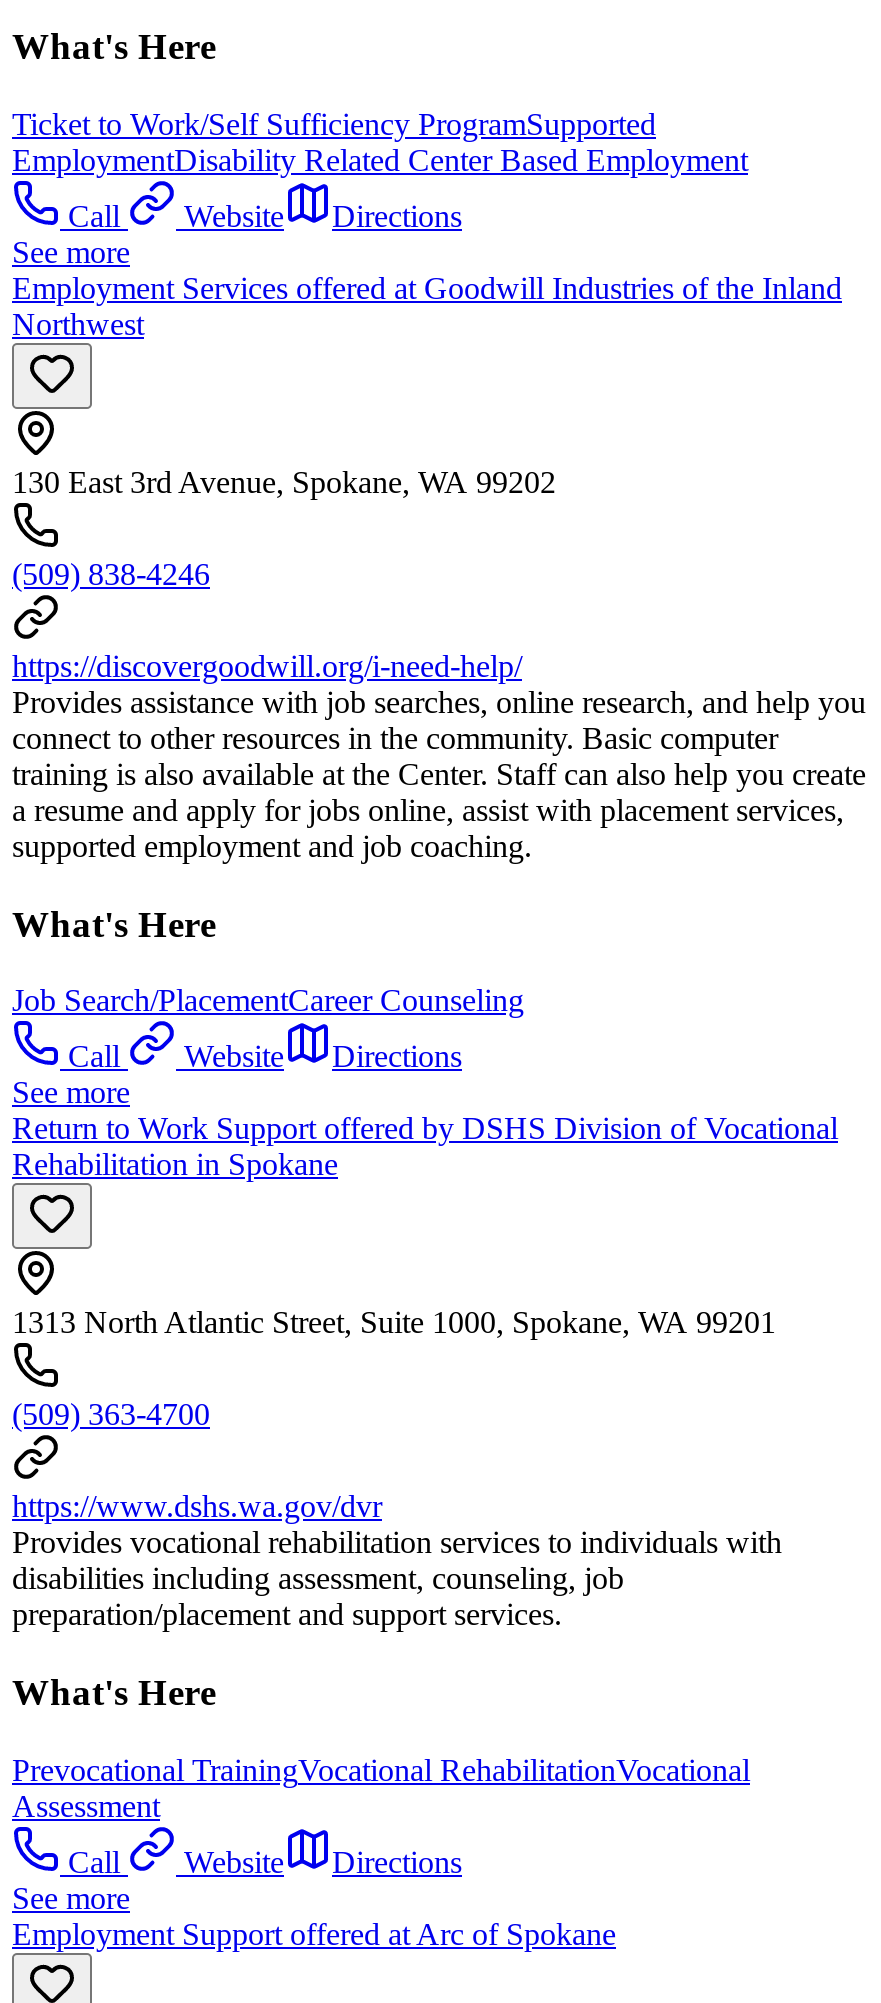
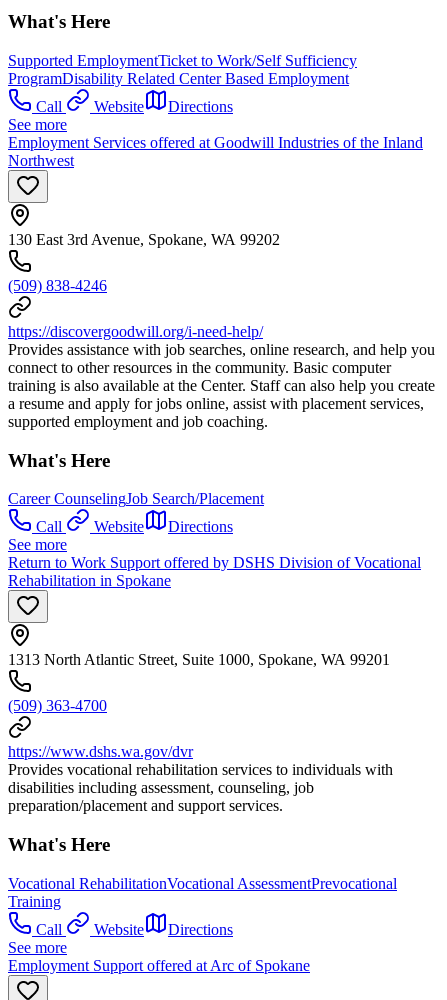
[12,107,748,177] Ticket to Work/Self Sufficiency ProgramSupported | EmploymentDisability Related Center Based Employment -> [8,52,357,87] Supported EmploymentTicket to Work/Self Sufficiency | ProgramDisability Related Center Based Employment
[12,984,524,1018] Job Search/PlacementCareer Counseling -> [8,490,264,507] Career CounselingJob Search/Placement
[12,1752,750,1822] Prevocational TrainingVocational RehabilitationVocational | Assessment -> [8,875,397,910] Vocational RehabilitationVocational AssessmentPrevocational | Training

